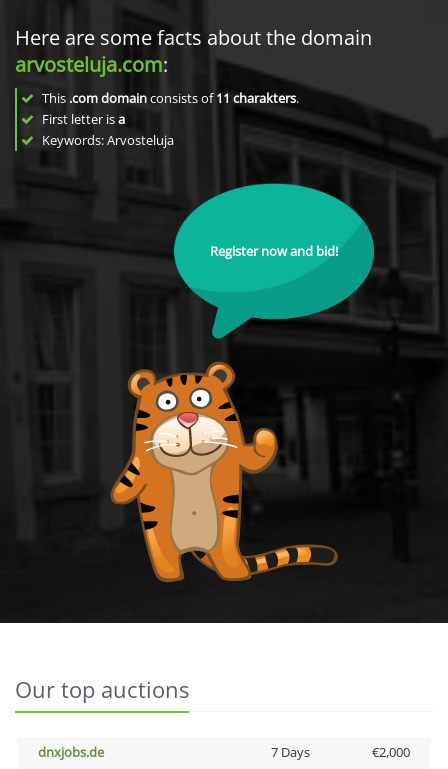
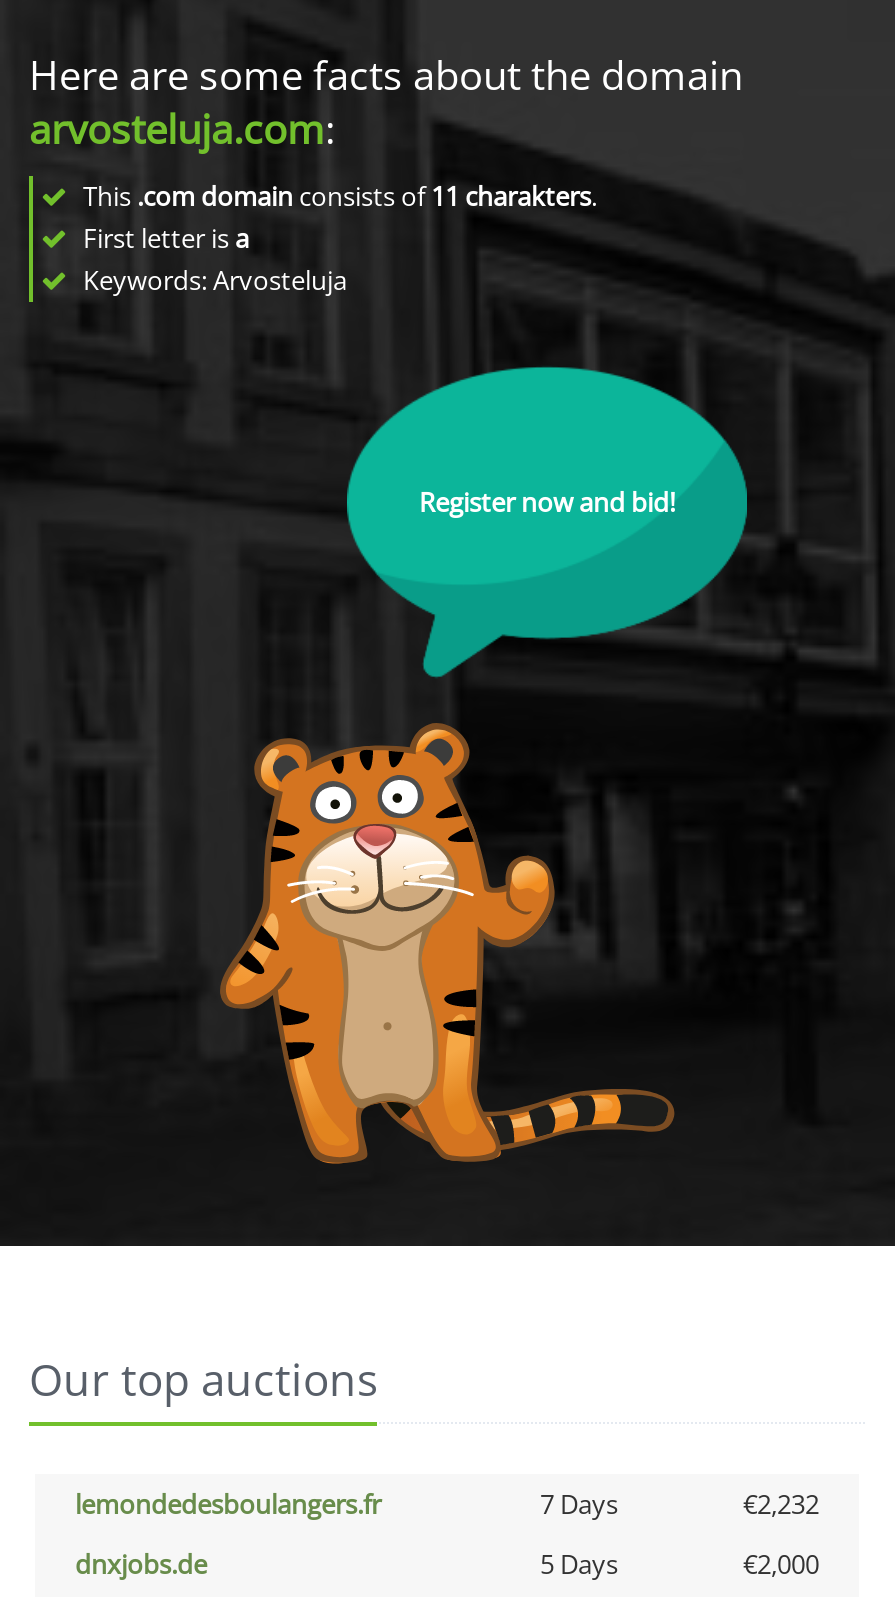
none -> [75,1486,819,1522] lemondedesboulangers.fr | 7 Days | €2,232
[270,743,309,761] 7 Days -> [540,1546,618,1582] 5 Days

